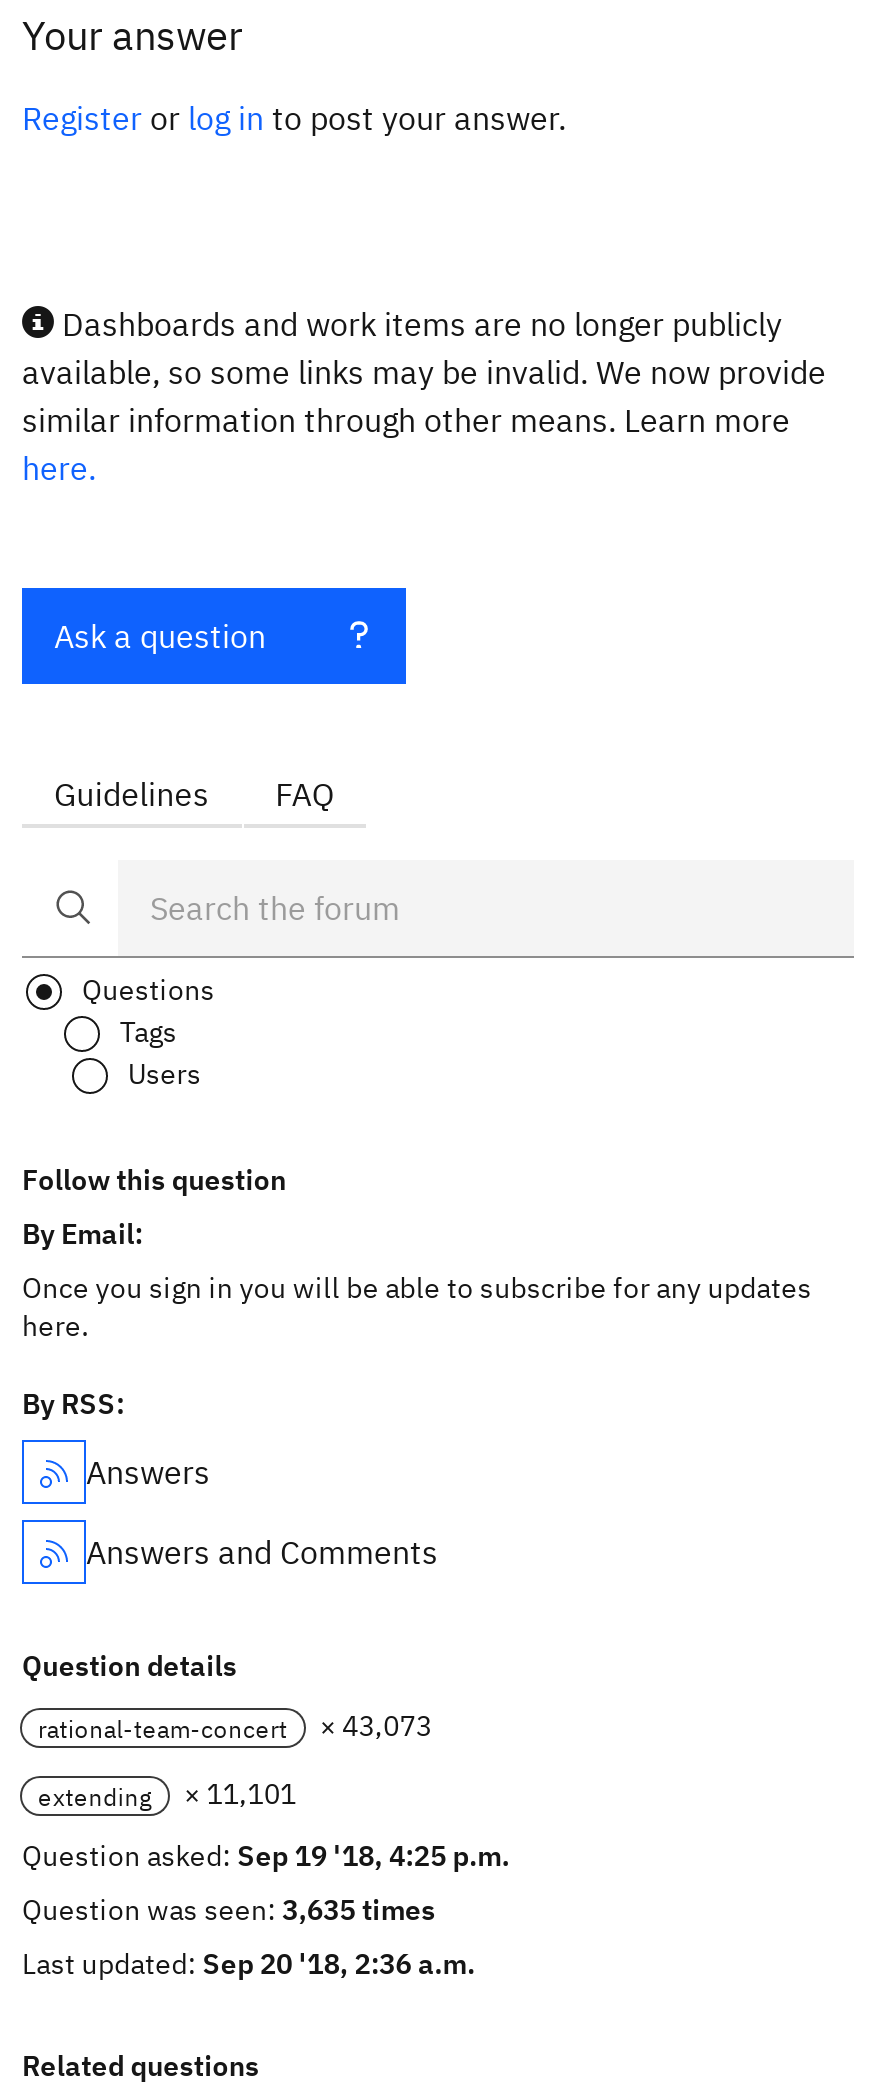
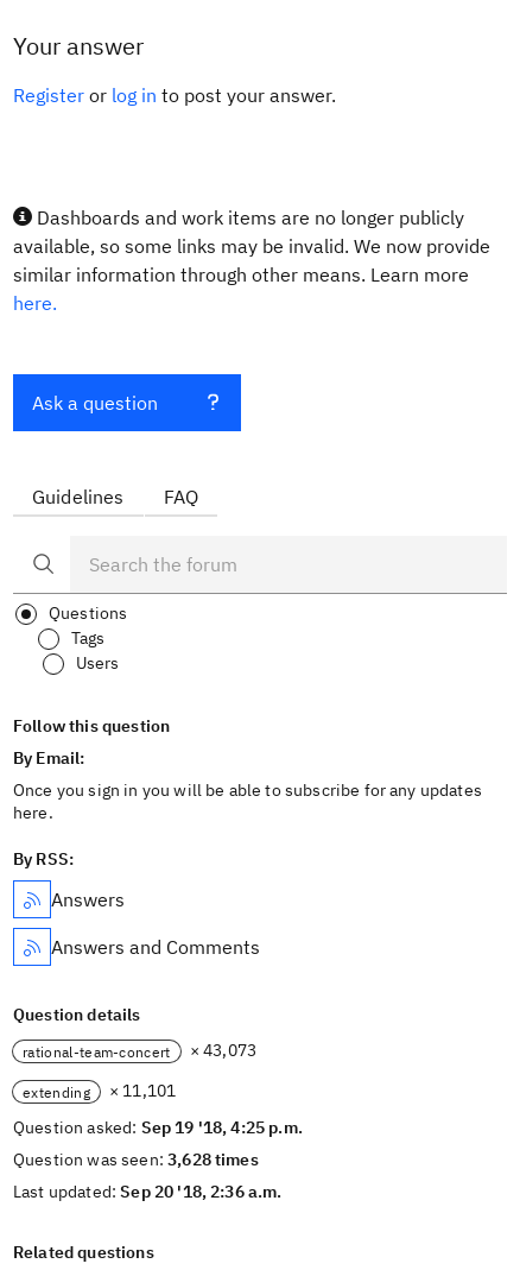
[22,1892,436,1928] Question was seen: 3,635 times -> [13,1149,259,1170] Question was seen: 3,628 times

